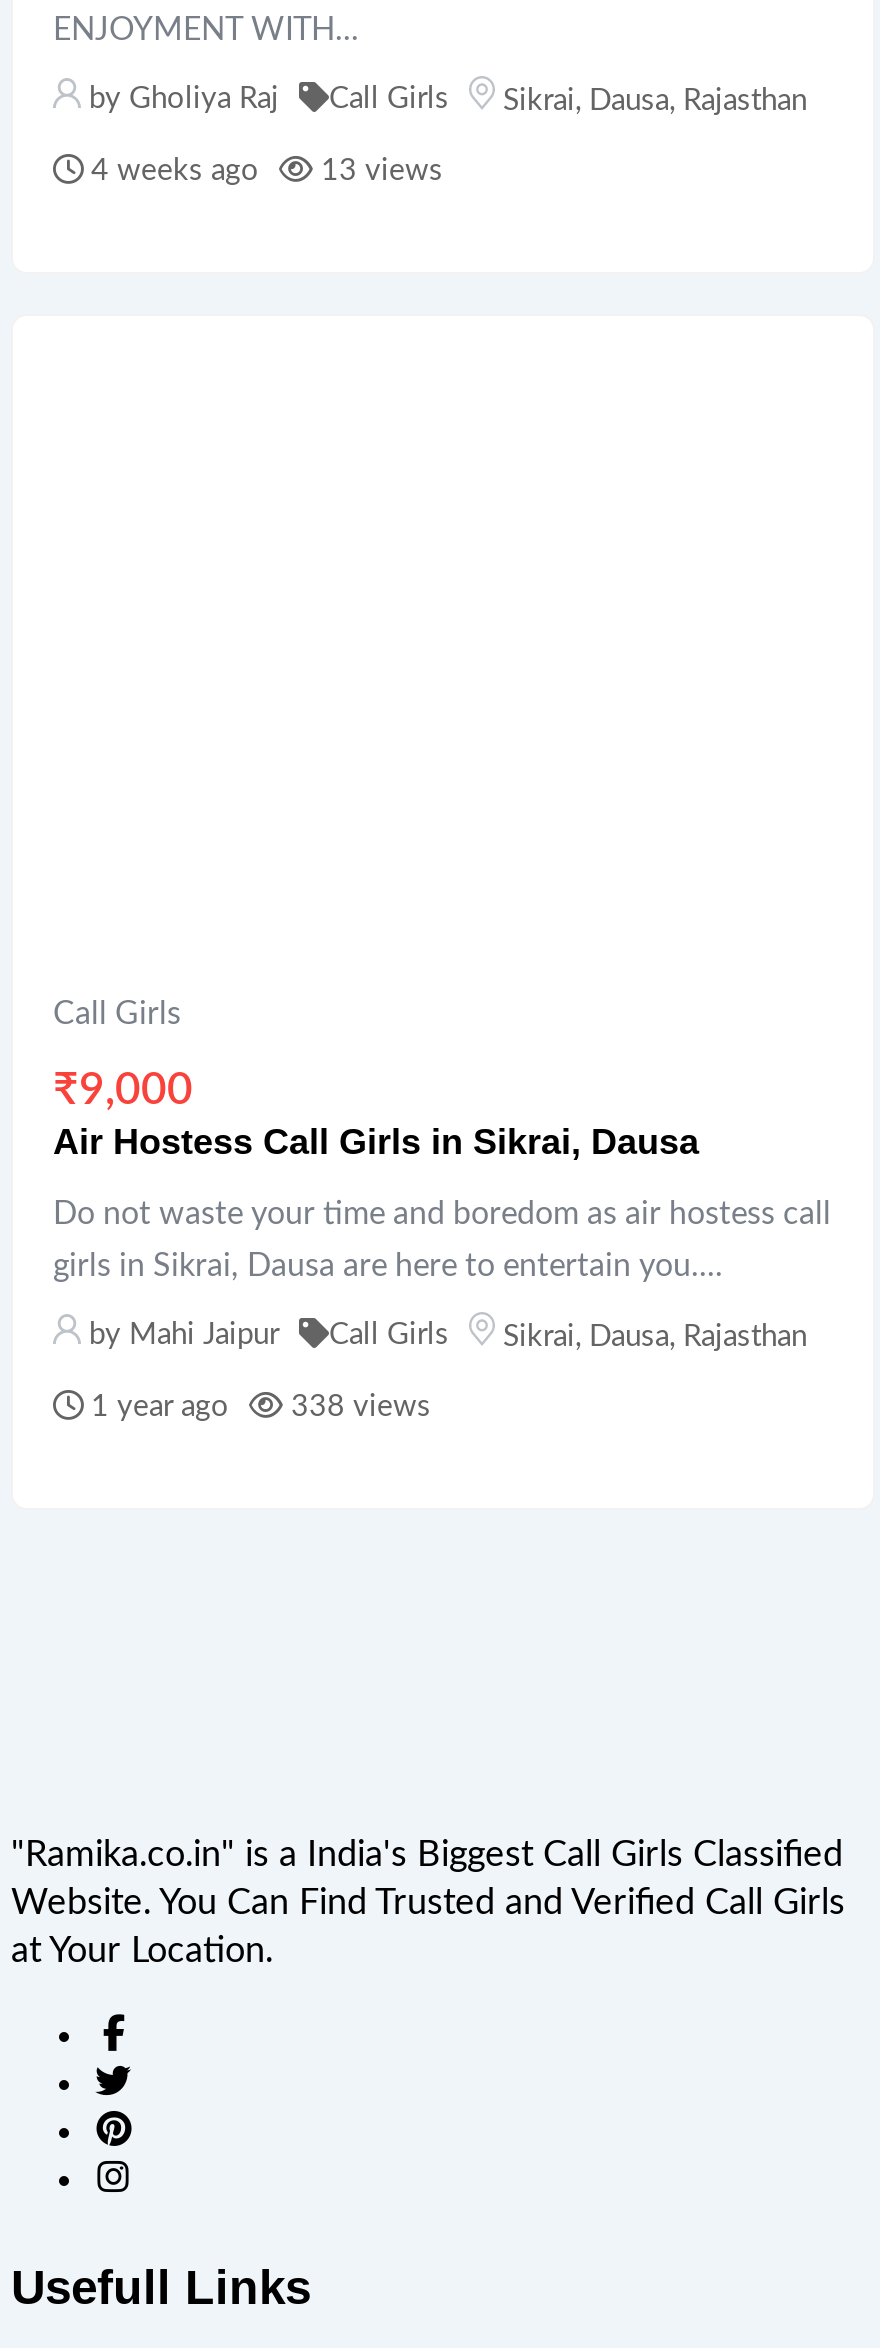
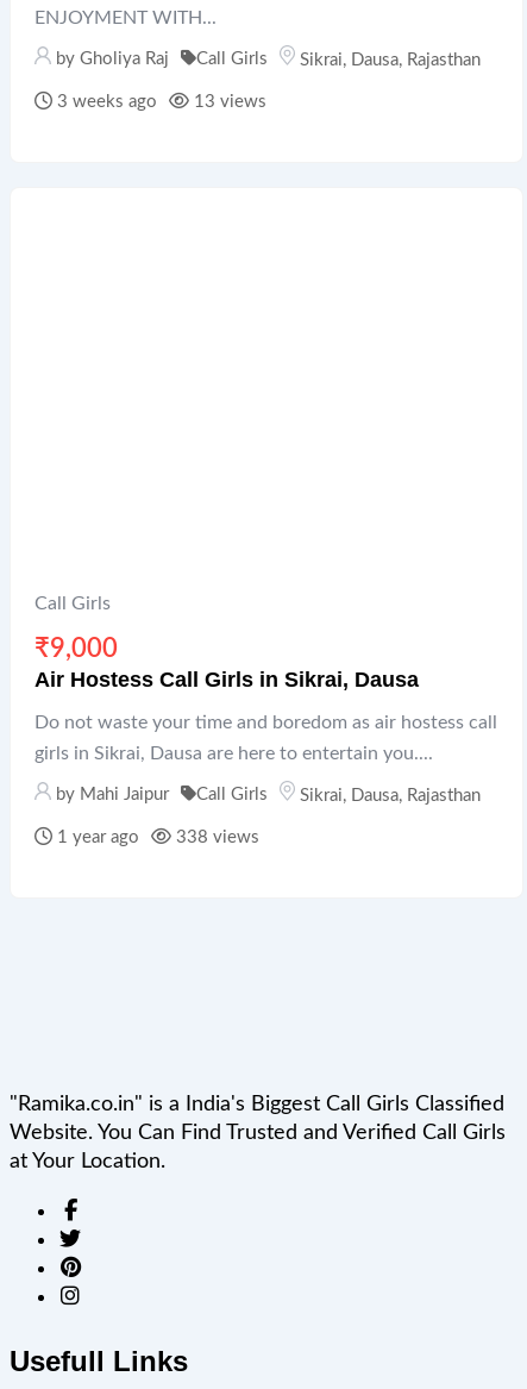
[83,156,443,186] 4 weeks ago 13 views -> [52,93,266,111] 3 weeks ago 13 views

